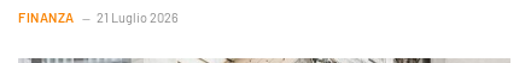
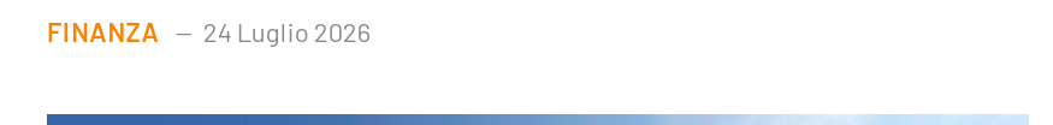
[18,9,178,25] FINANZA 21 Luglio 2026 -> [47,16,372,47] FINANZA 24 Luglio 2026

